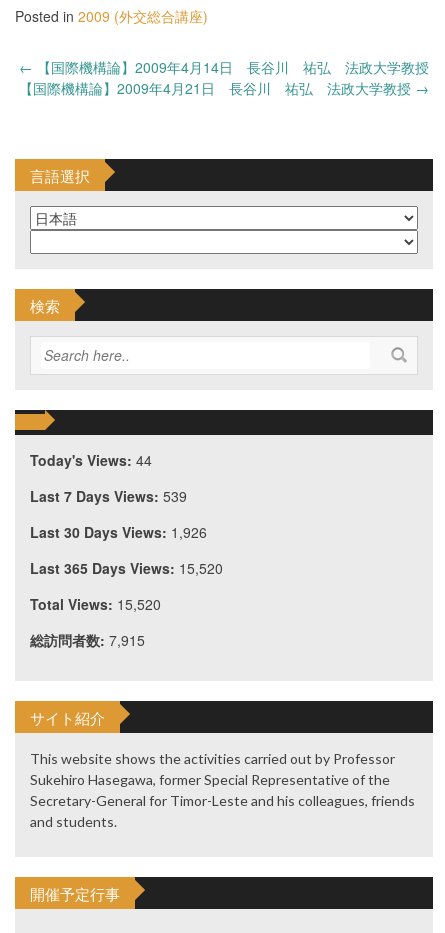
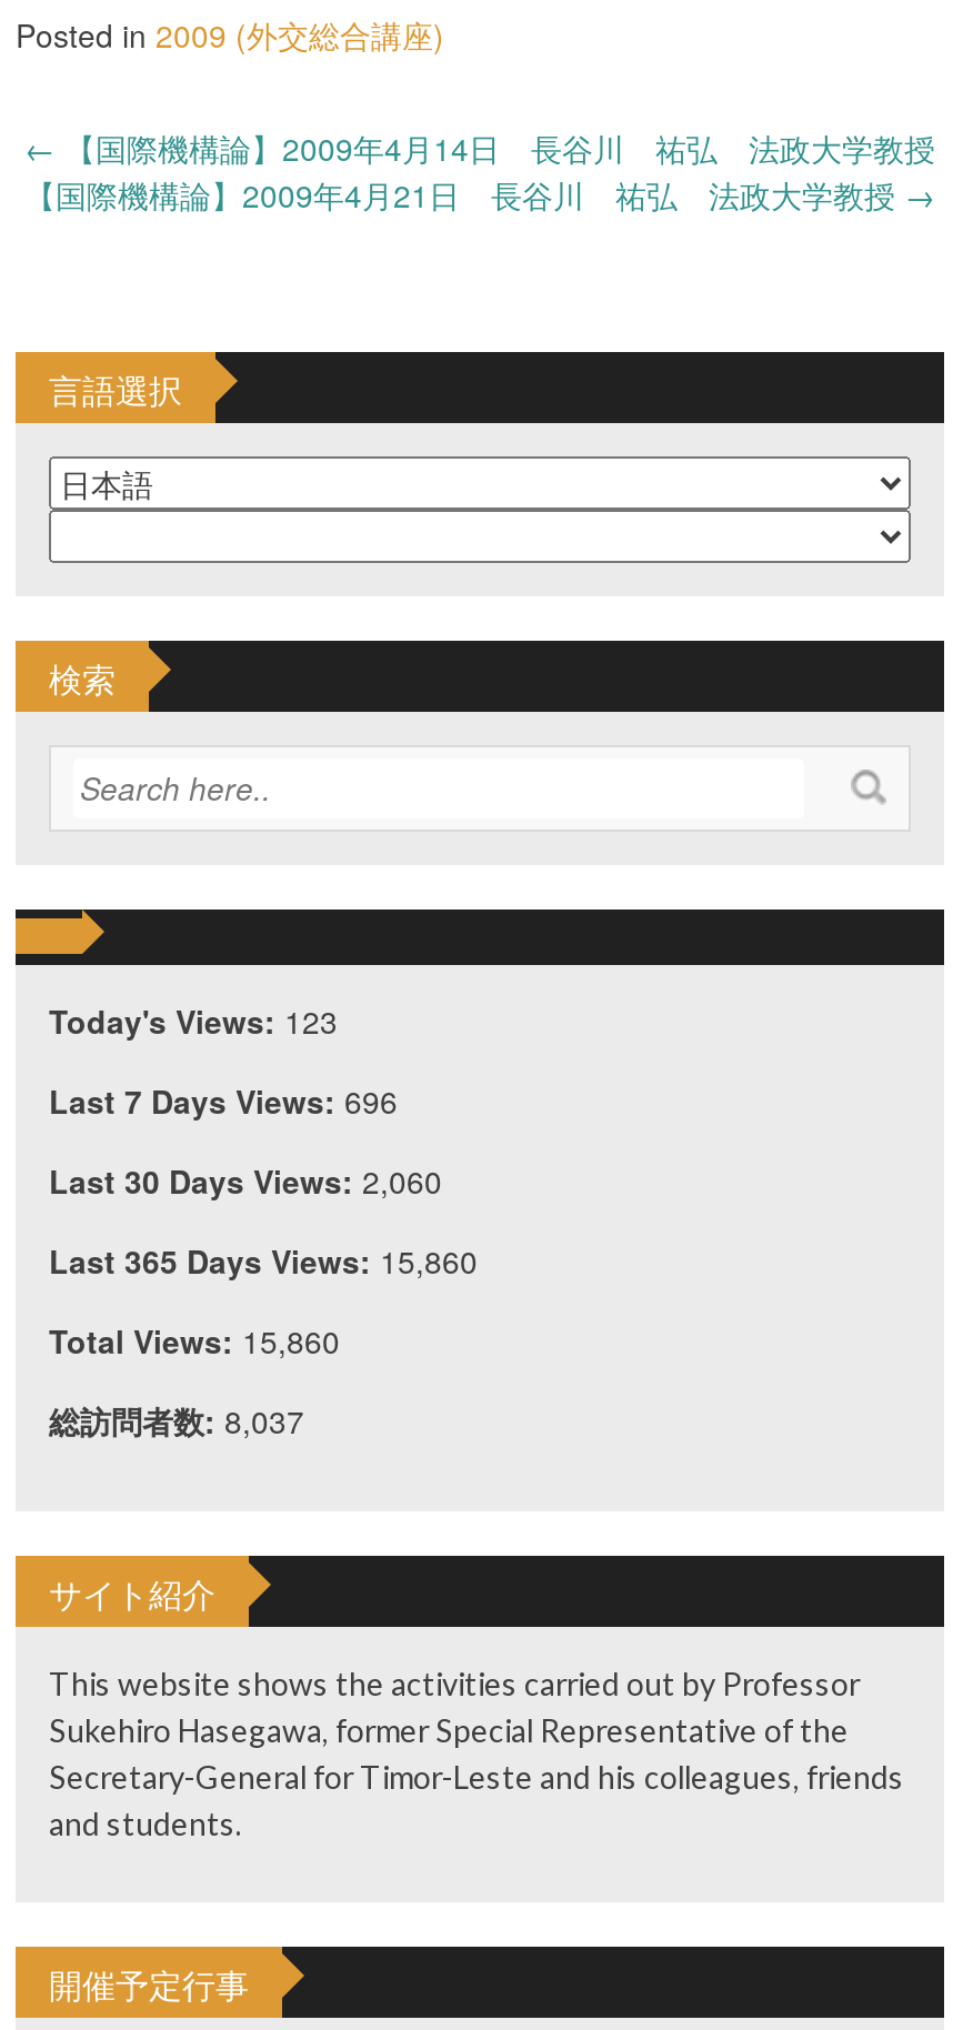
[30,450,152,470] Today's Views: 44 -> [49,999,338,1044] Today's Views: 123
[30,486,187,506] Last 7 Days Views: 539 -> [49,1079,398,1124] Last 7 Days Views: 696
[30,522,207,542] Last 30 Days Views: 1,926 -> [49,1159,442,1204] Last 30 Days Views: 2,060
[30,558,223,578] Last 365 Days Views: 15,520 -> [49,1239,478,1284] Last 365 Days Views: 15,860
[30,594,161,614] Total Views: 15,520 -> [49,1319,340,1363] Total Views: 15,860
[30,630,145,650] 総訪問者数: 7,915 -> [49,1399,304,1443] 総訪問者数: 8,037

